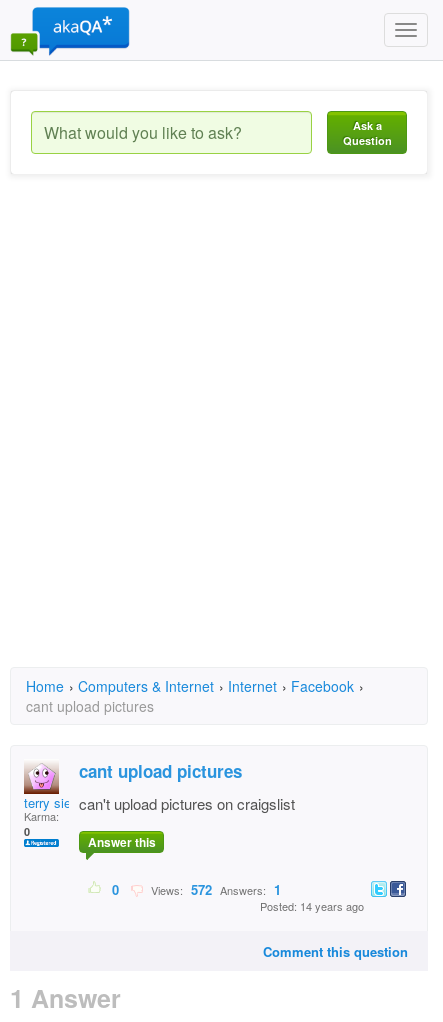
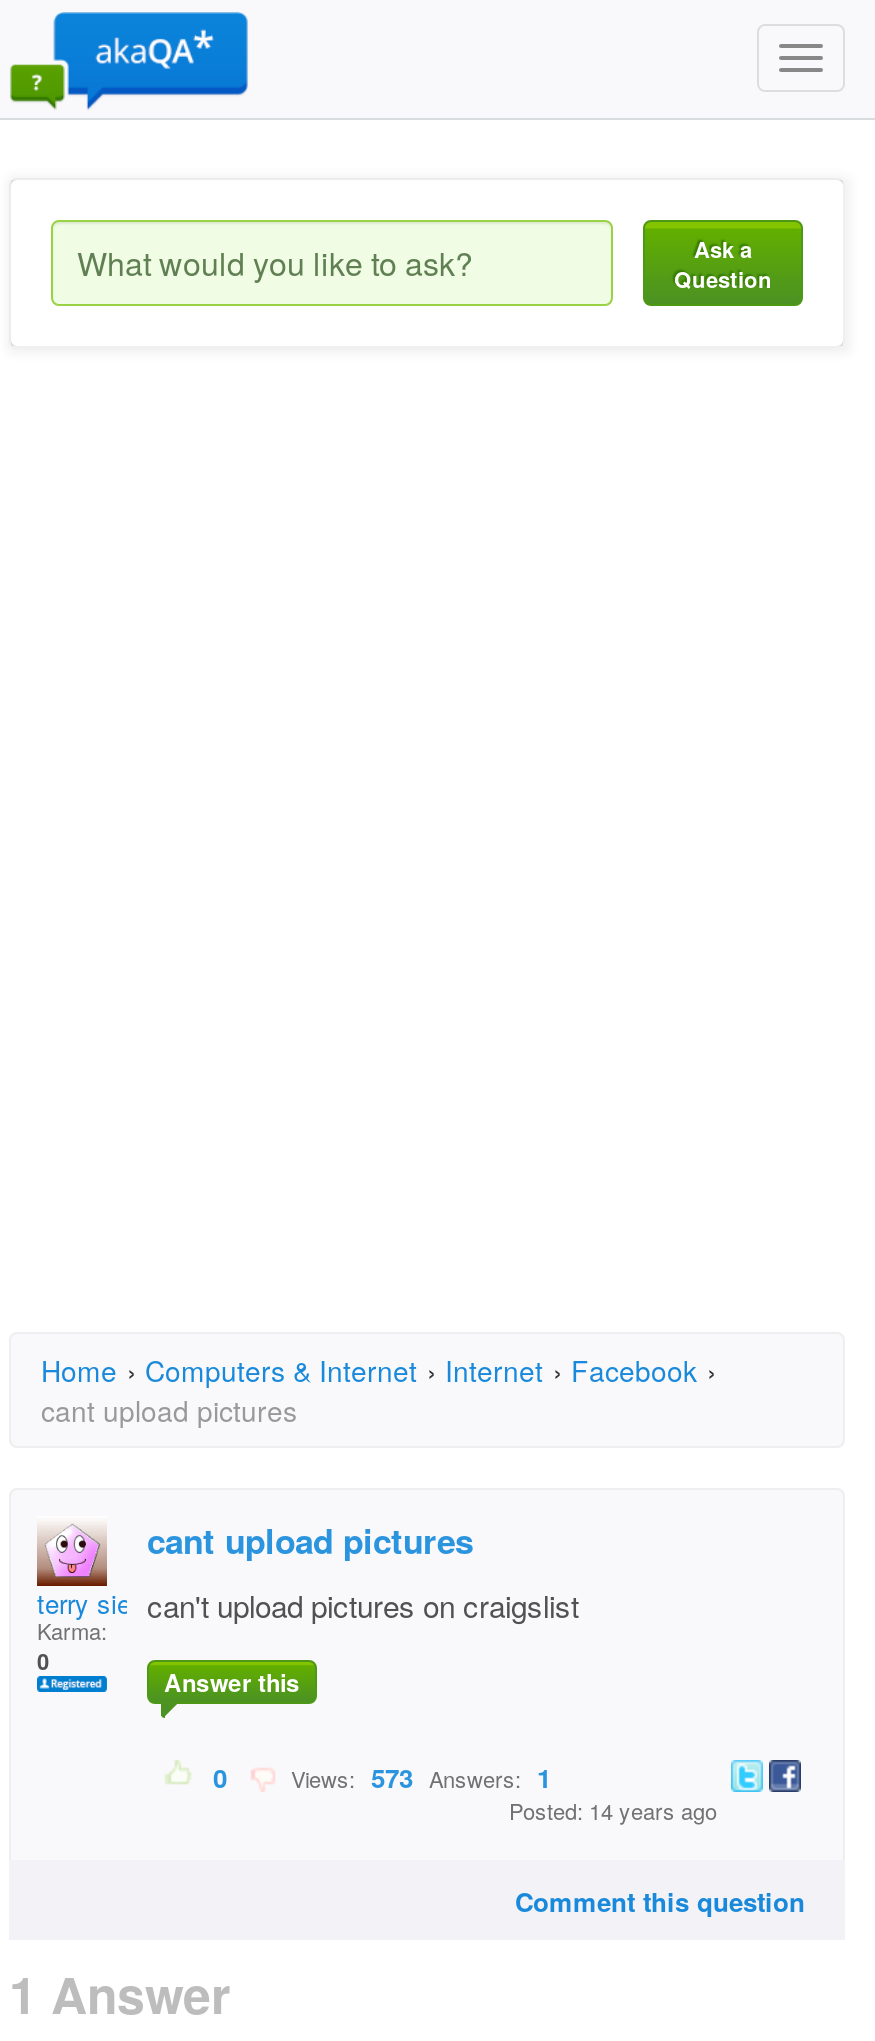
[145,880,281,899] Views: 572 Answers: 1 -> [279,1758,551,1796] Views: 573 Answers: 1

